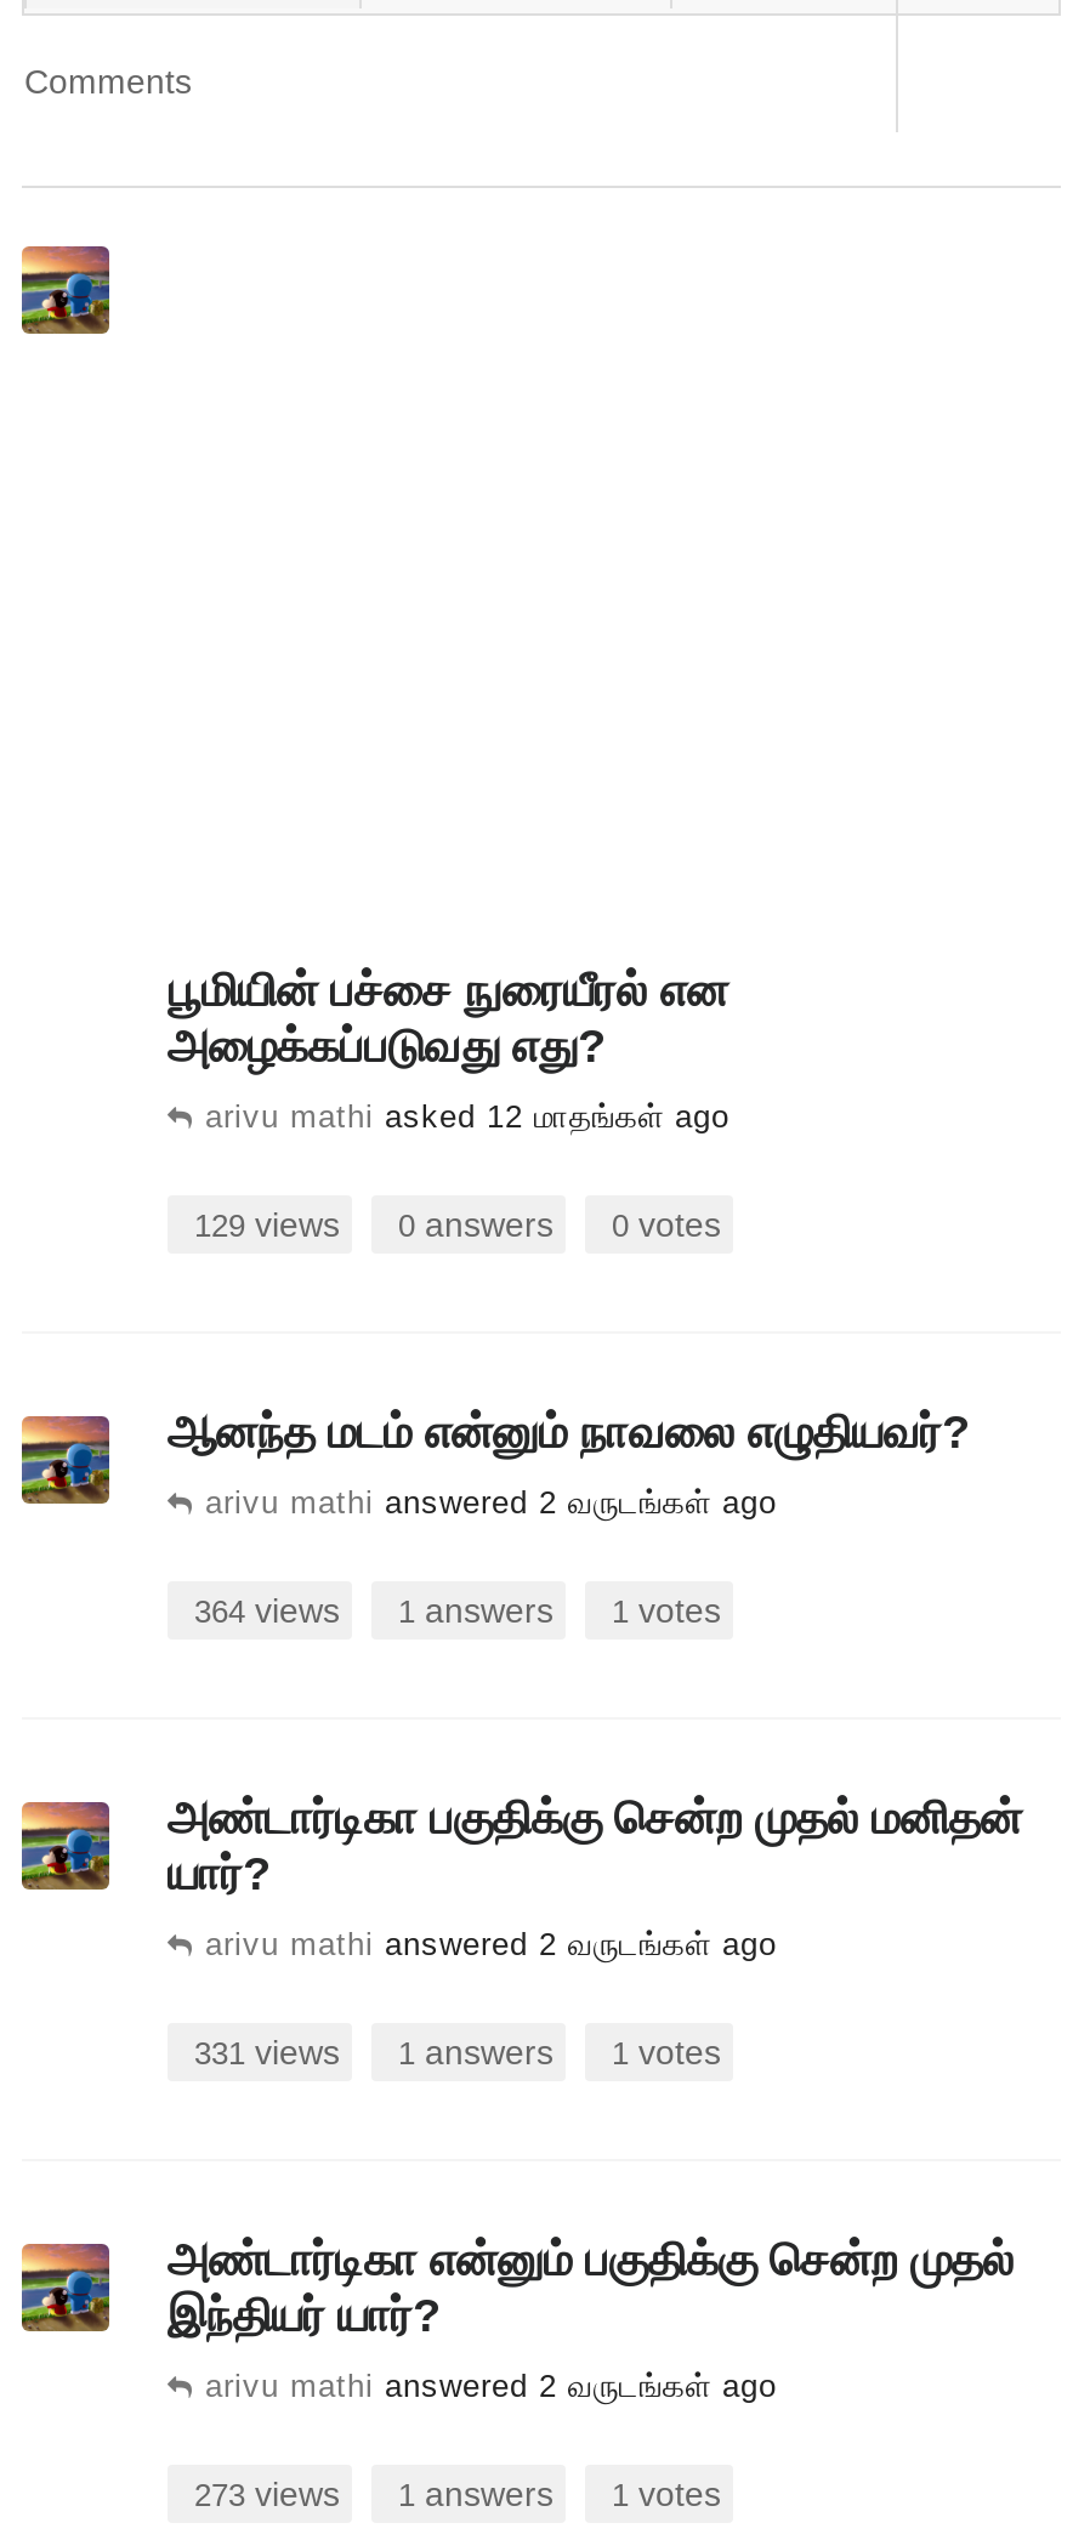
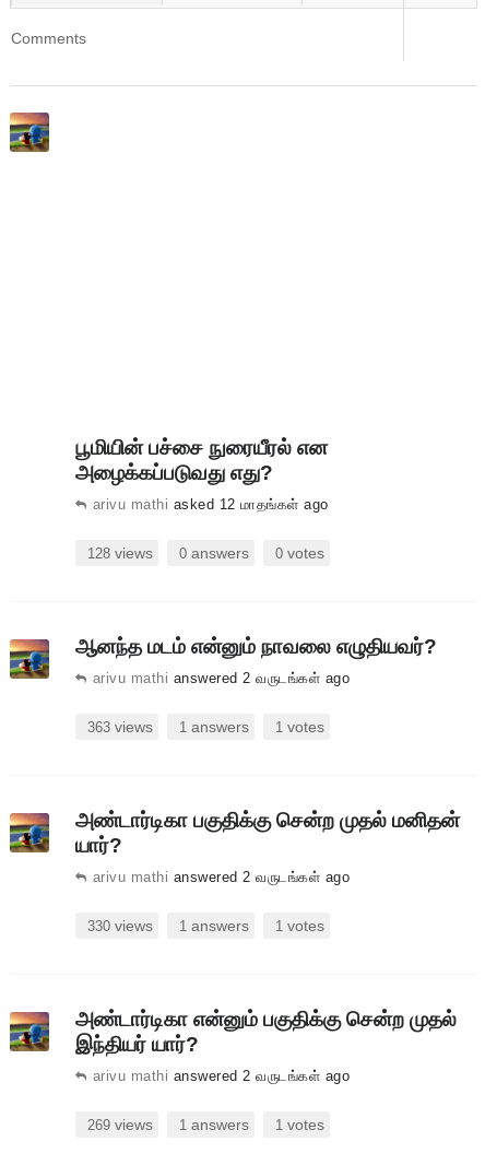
[194,1205,721,1244] 129 views 0 answers 0 votes -> [87,544,324,562] 128 views 0 answers 0 votes
[194,1591,721,1630] 364 views 1 answers 1 votes -> [87,718,324,736] 363 views 1 answers 1 votes
[194,2033,721,2072] 331 views 1 answers 1 votes -> [87,917,324,934] 330 views 1 answers 1 votes
[194,2474,721,2513] 273 views 1 answers 1 votes -> [87,1116,324,1133] 269 views 1 answers 1 votes

